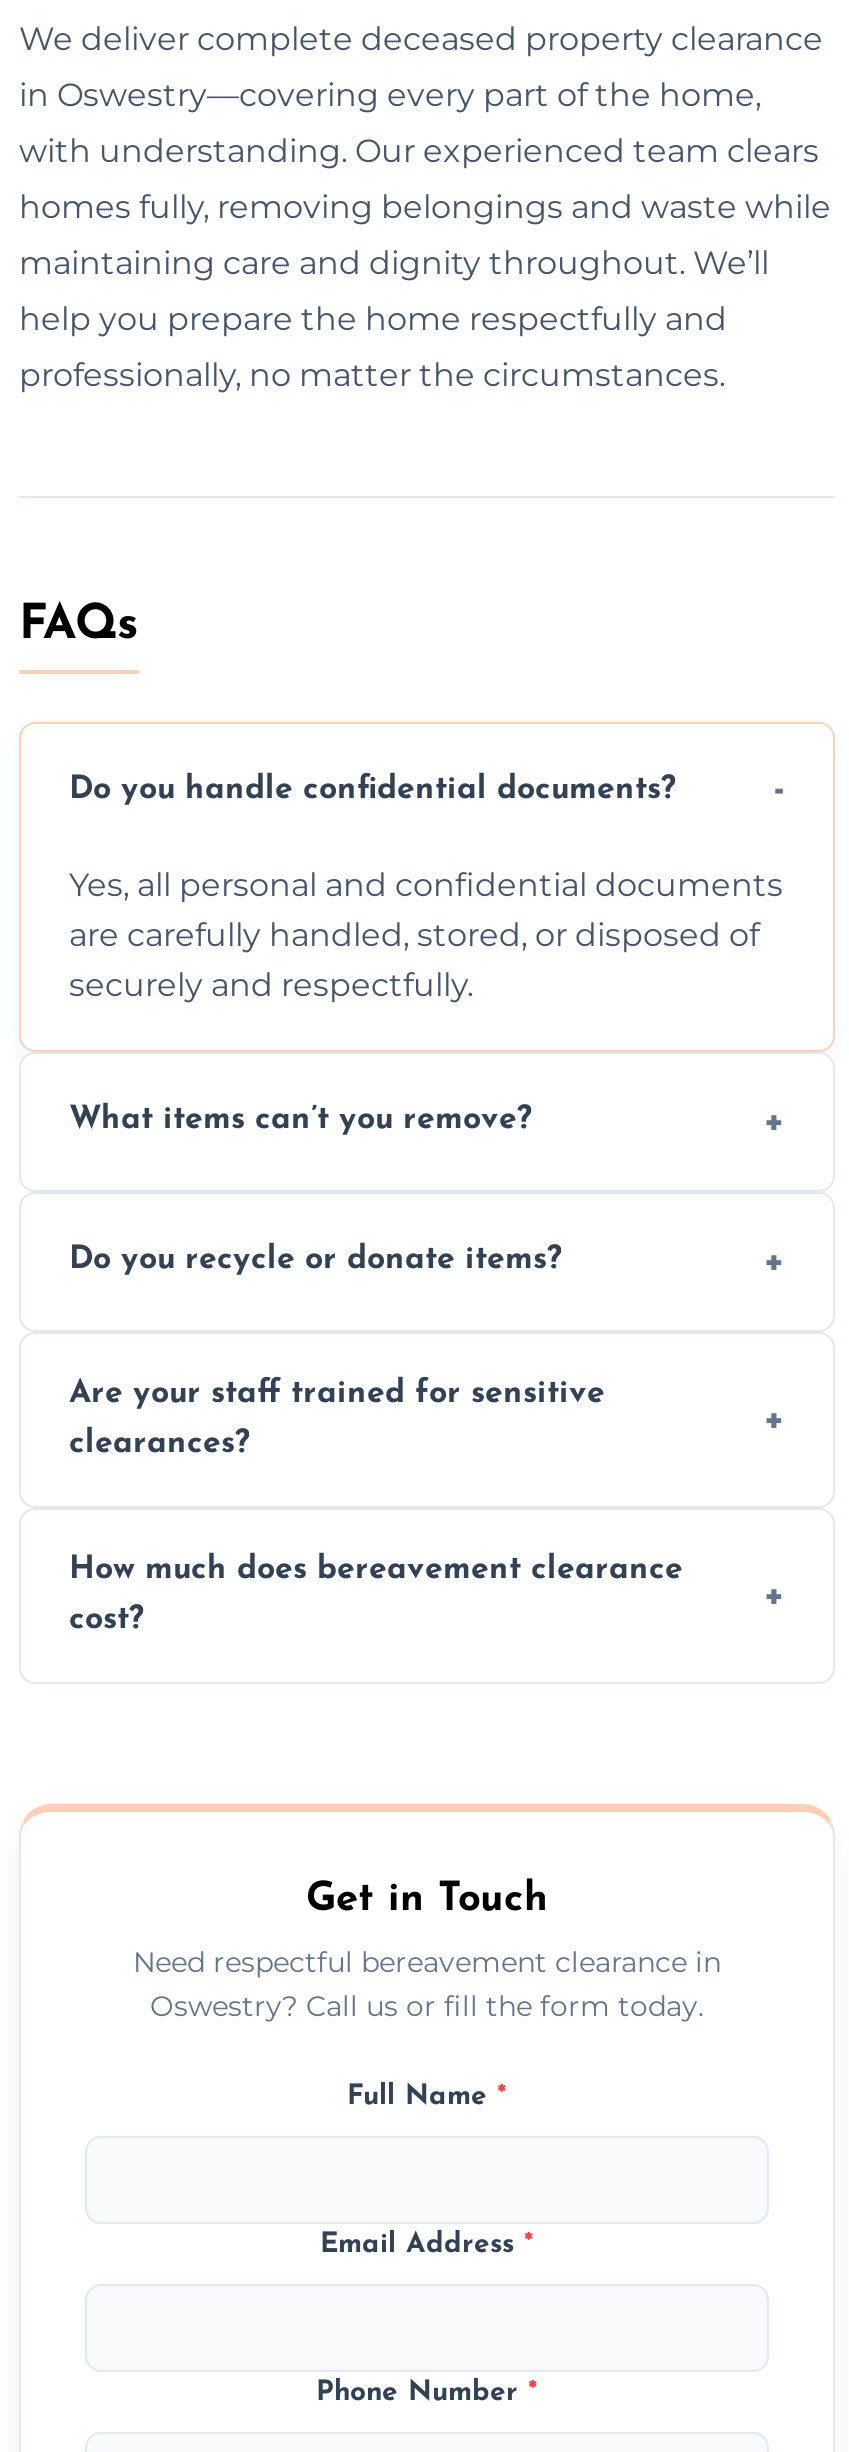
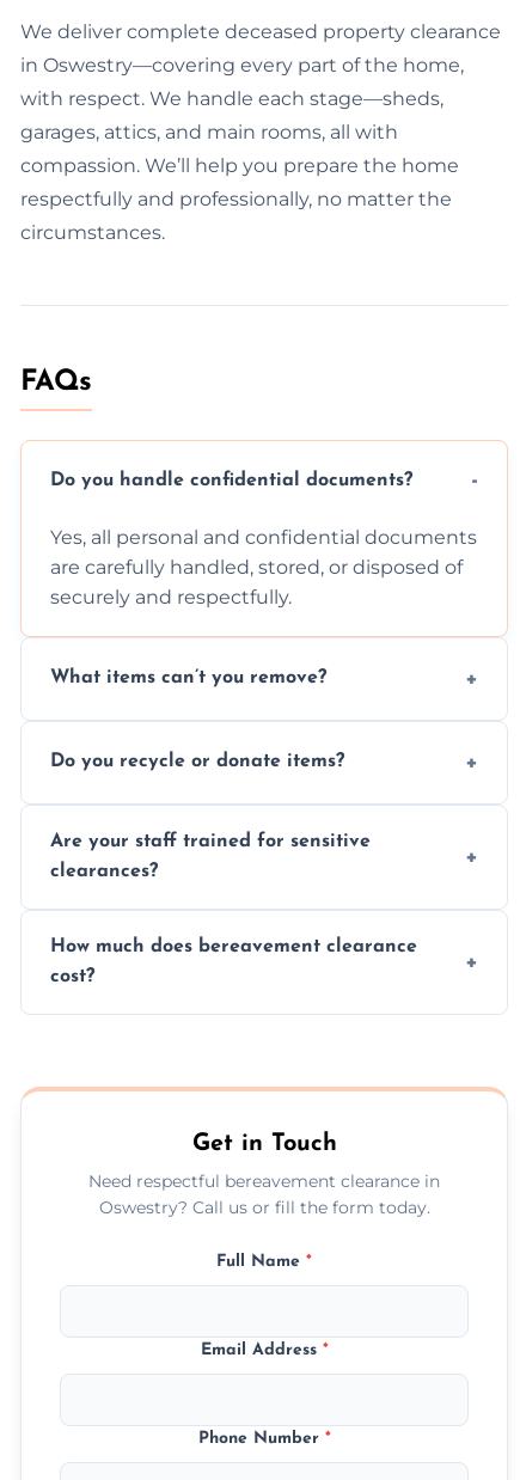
[19,131,819,169] with understanding. Our experienced team clears -> [20,87,443,110] with respect. We handle each stage—sheds,
[19,187,831,225] homes fully, removing belongings and waste while -> [20,120,398,143] garages, attics, and main rooms, all with
[19,243,769,281] maintaining care and dignity throughout. We’ll -> [20,154,459,177] compassion. We’ll help you prepare the home
[19,299,727,337] help you prepare the home respectfully and -> [20,187,452,210] respectfully and professionally, no matter the
[19,355,725,393] professionally, no matter the circumstances. -> [20,221,165,244] circumstances.

